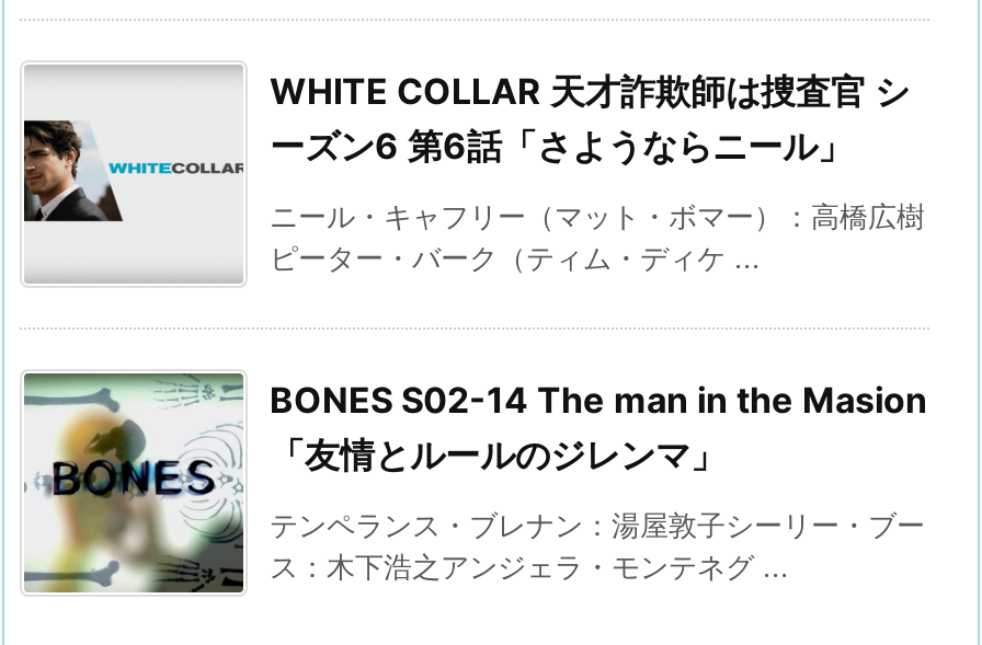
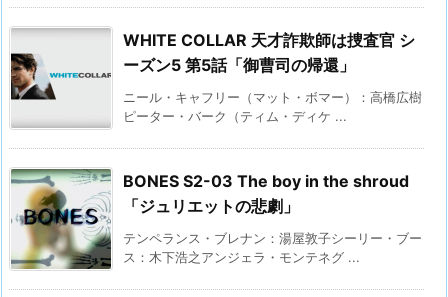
[270,124,853,168] ーズン6 第6話「さようならニール」 -> [123,55,355,75] ーズン5 第5話「御曹司の帰還」
[270,378,927,477] BONES S02-14 The man in the Masion | 「友情とルールのジレンマ」 -> [123,171,409,216] BONES S2-03 The boy in the shroud | 「ジュリエットの悲劇」

